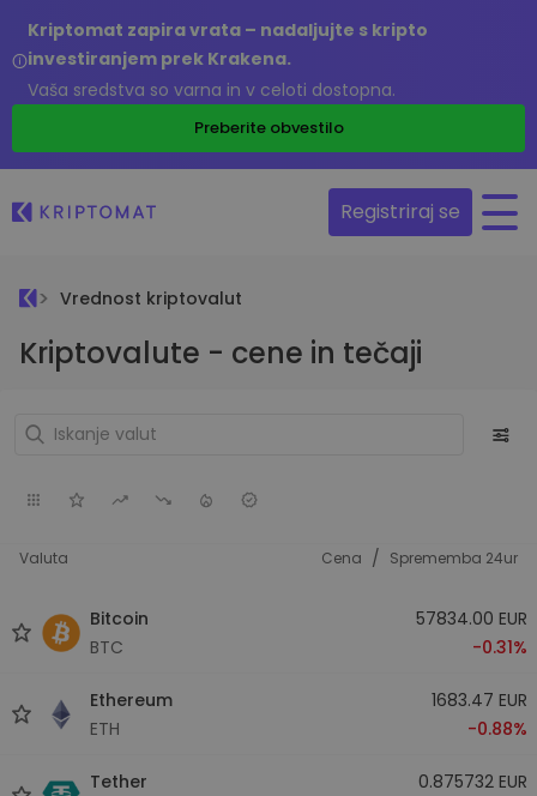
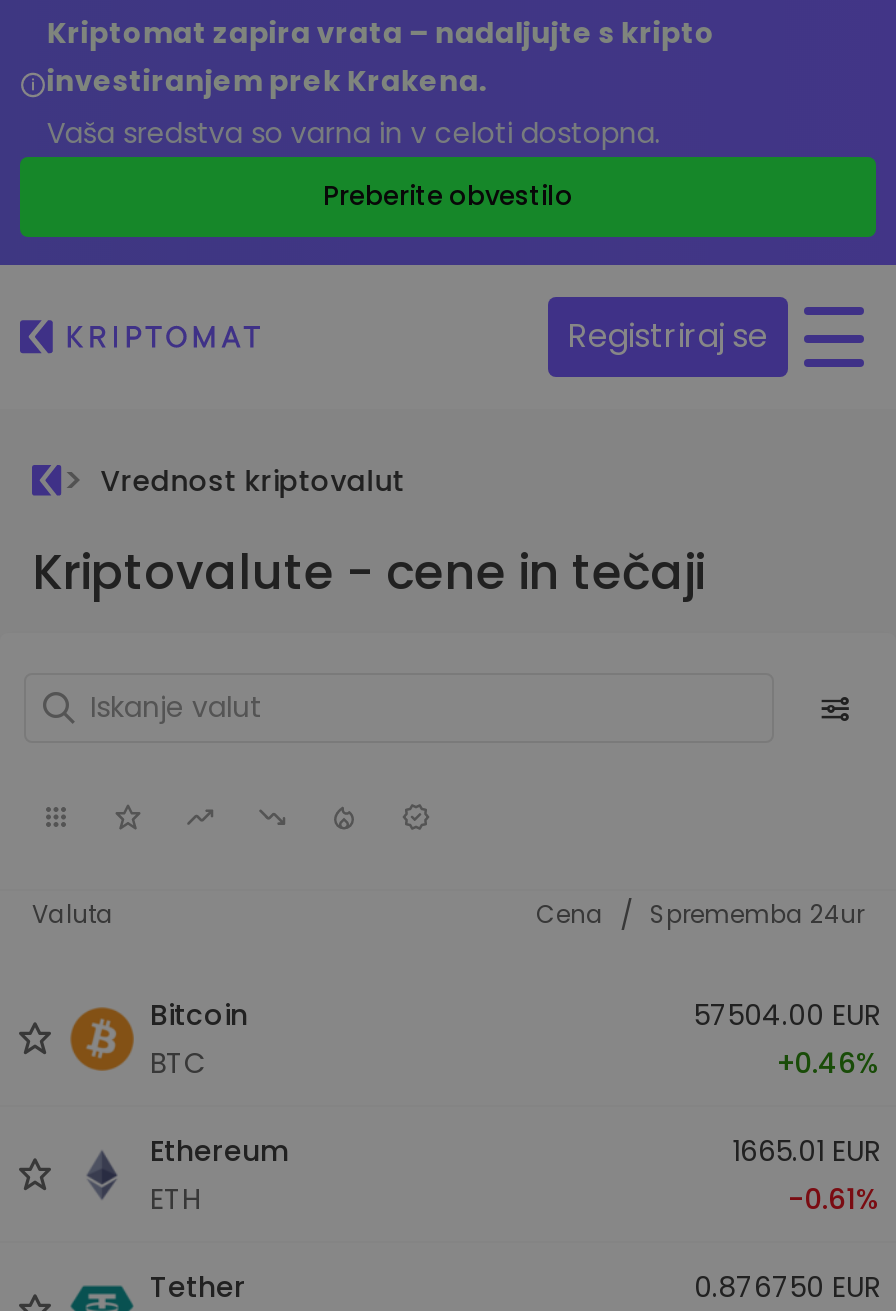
[416,606,527,630] 57834.00 EUR -> [694,994,880,1034] 57504.00 EUR
[472,635,527,659] -0.31% -> [776,1042,880,1082] +0.46%
[432,688,527,711] 1683.47 EUR -> [732,1130,880,1170] 1665.01 EUR
[467,716,527,740] -0.88% -> [788,1178,880,1218] -0.61%
[418,769,527,793] 0.875732 EUR -> [694,1266,880,1306] 0.876750 EUR

